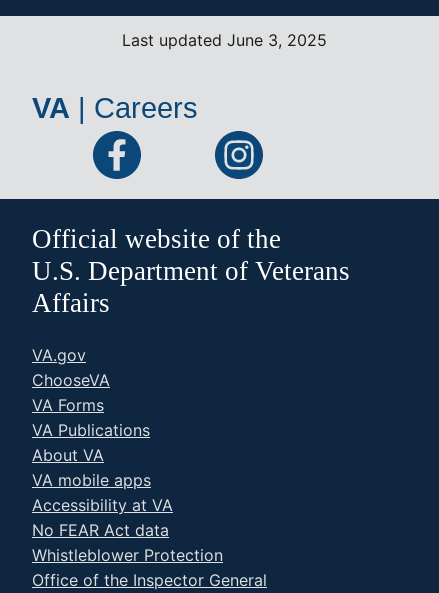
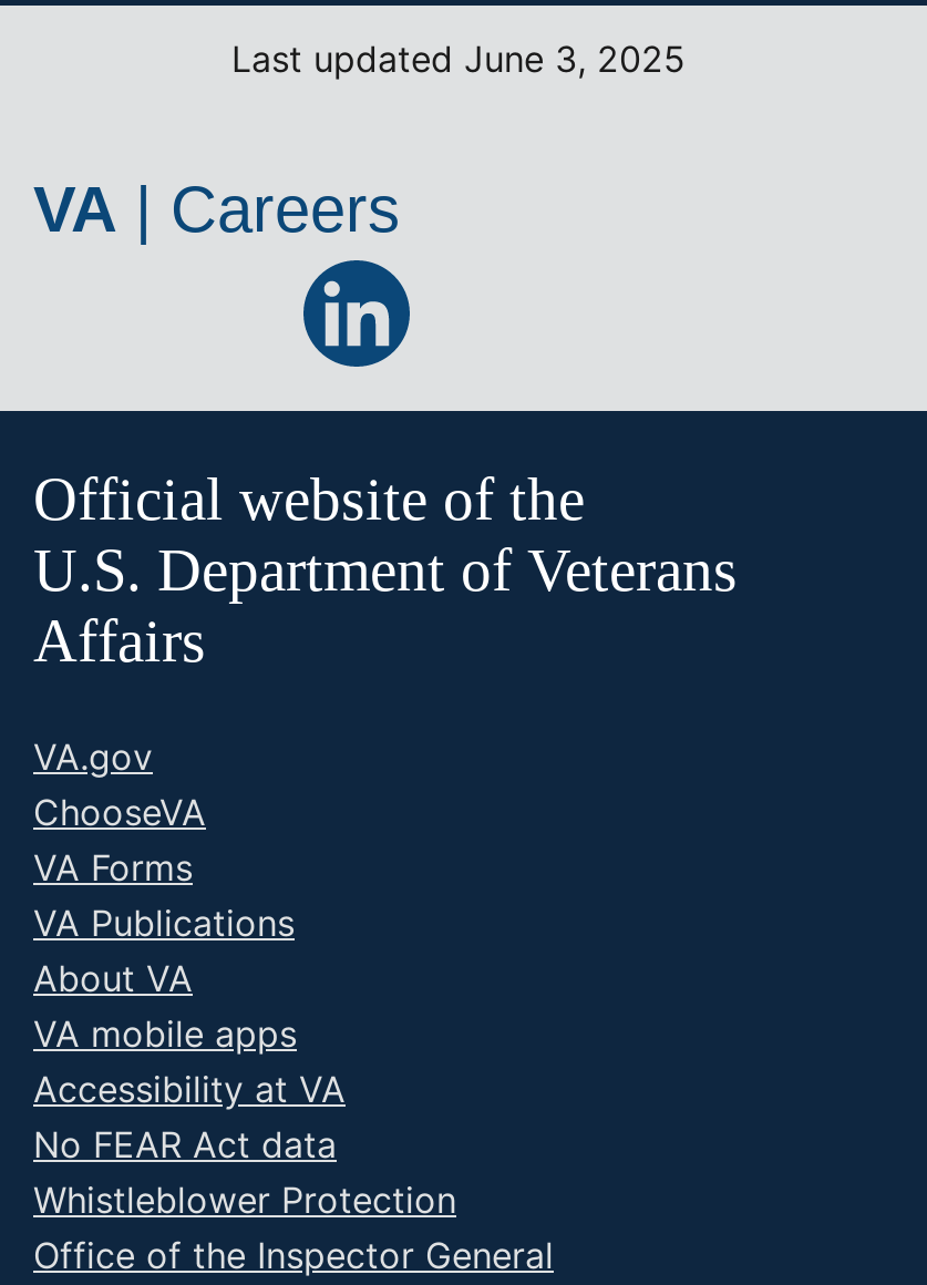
none -> [301,257,412,370] [image]
[92,130,142,180] [image] -> none
[214,130,264,180] [image] -> none

